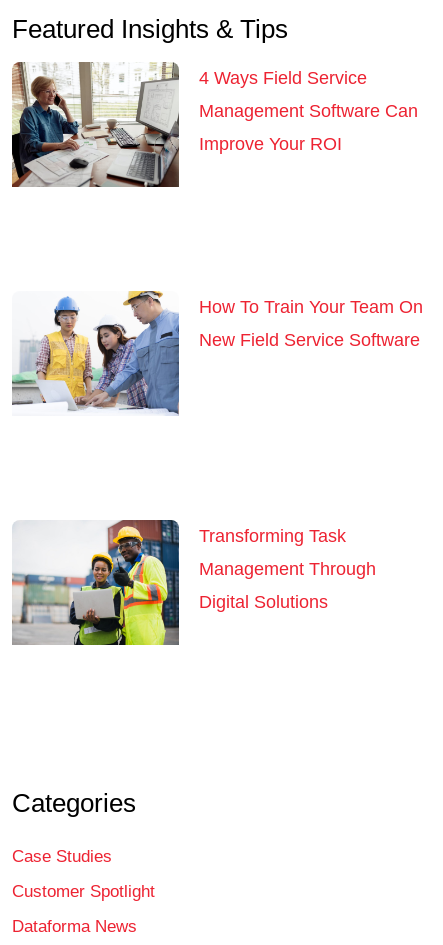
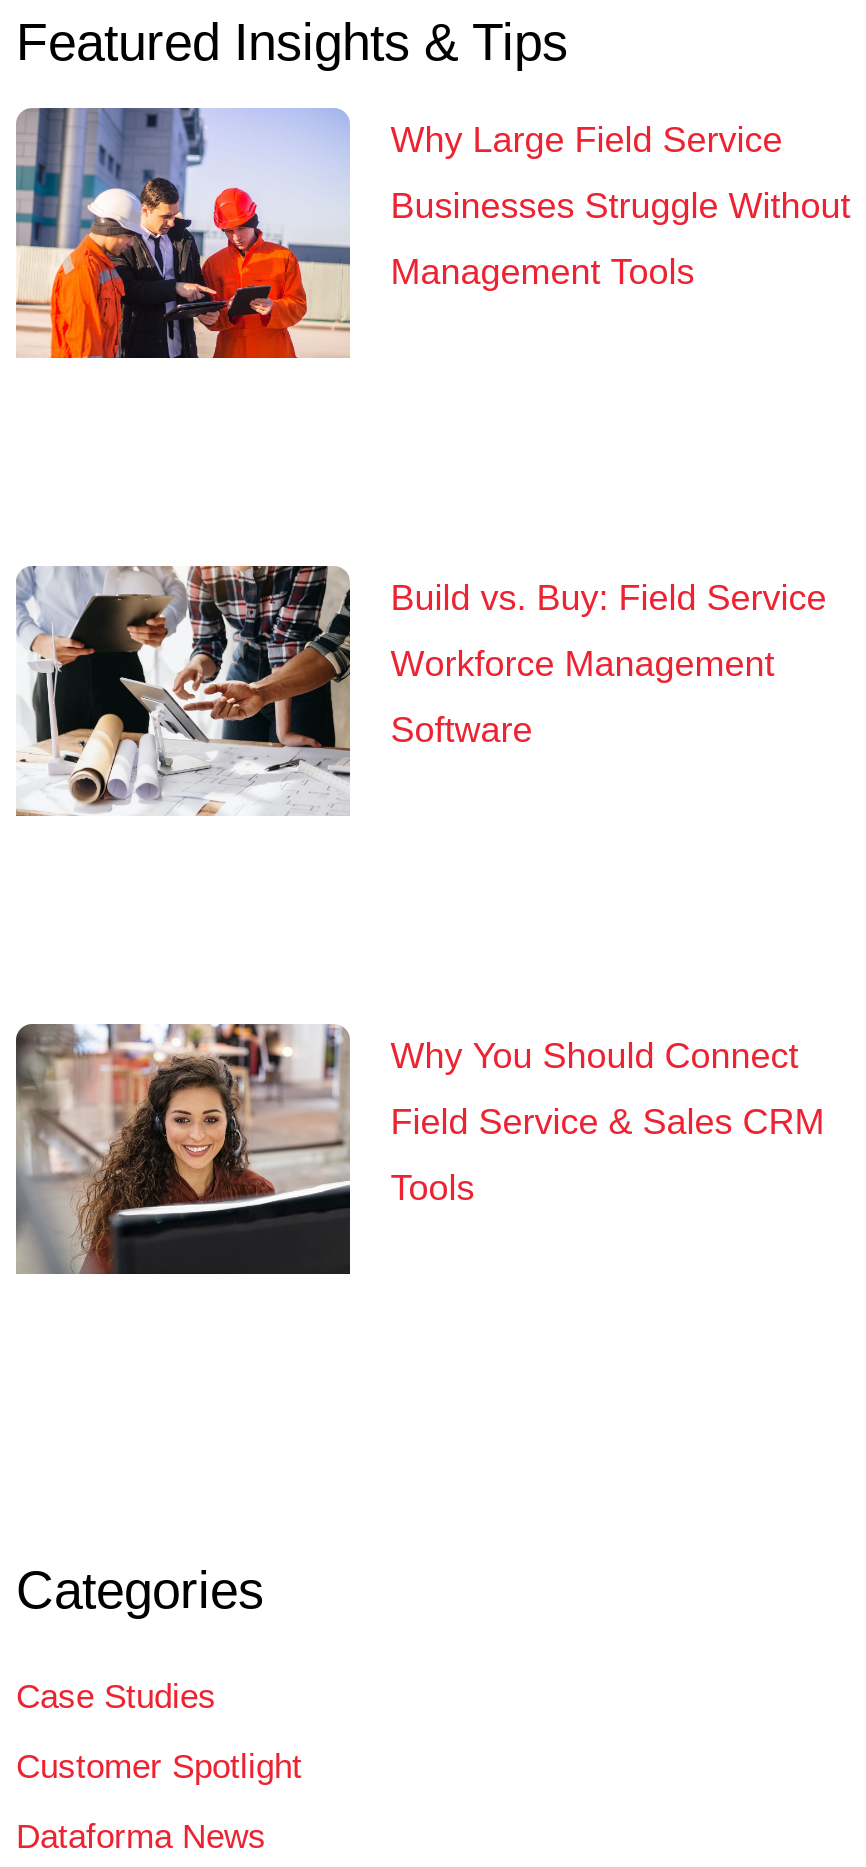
[11,61,418,188] [image] | 4 Ways Field Service | Management Software Can | Improve Your ROI -> [16,106,850,360] [image] | Why Large Field Service | Businesses Struggle Without | Management Tools
[11,290,423,416] [image] | How To Train Your Team On | New Field Service Software -> [14,564,826,818] [image] | Build vs. Buy: Field Service | Workforce Management | Software
[12,519,376,646] [image] | Transforming Task | Management Through | Digital Solutions -> [14,1022,824,1276] [image] | Why You Should Connect | Field Service & Sales CRM | Tools

